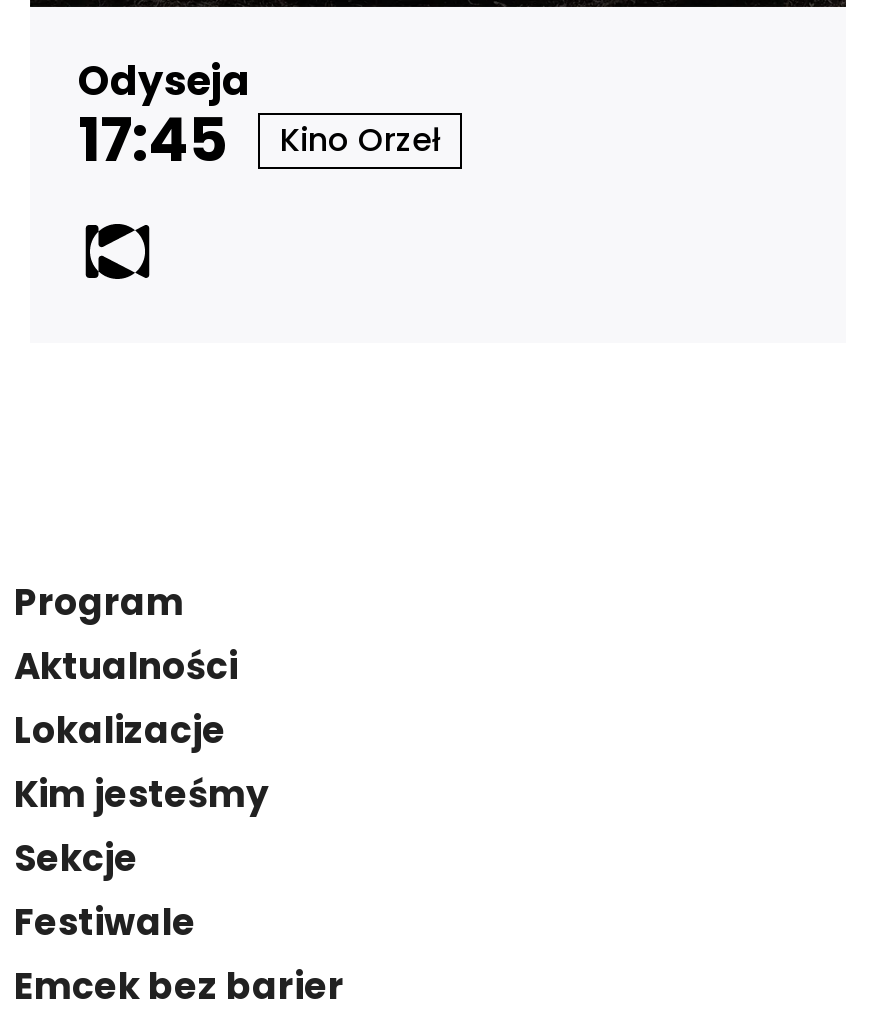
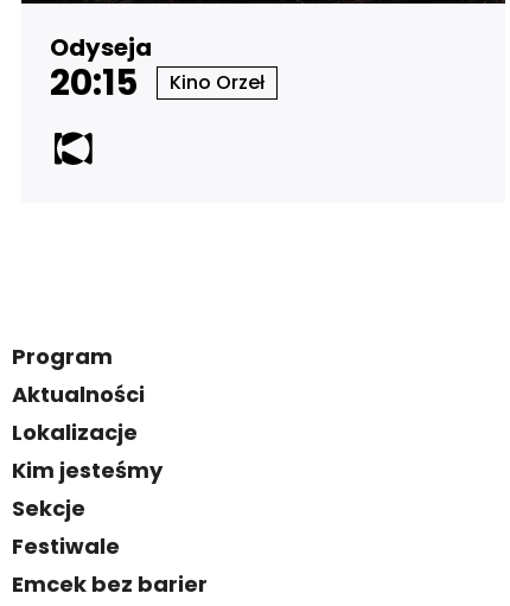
[78,99,440,183] 17:45 Kino Orzeł -> [50,59,264,108] 20:15 Kino Orzeł

